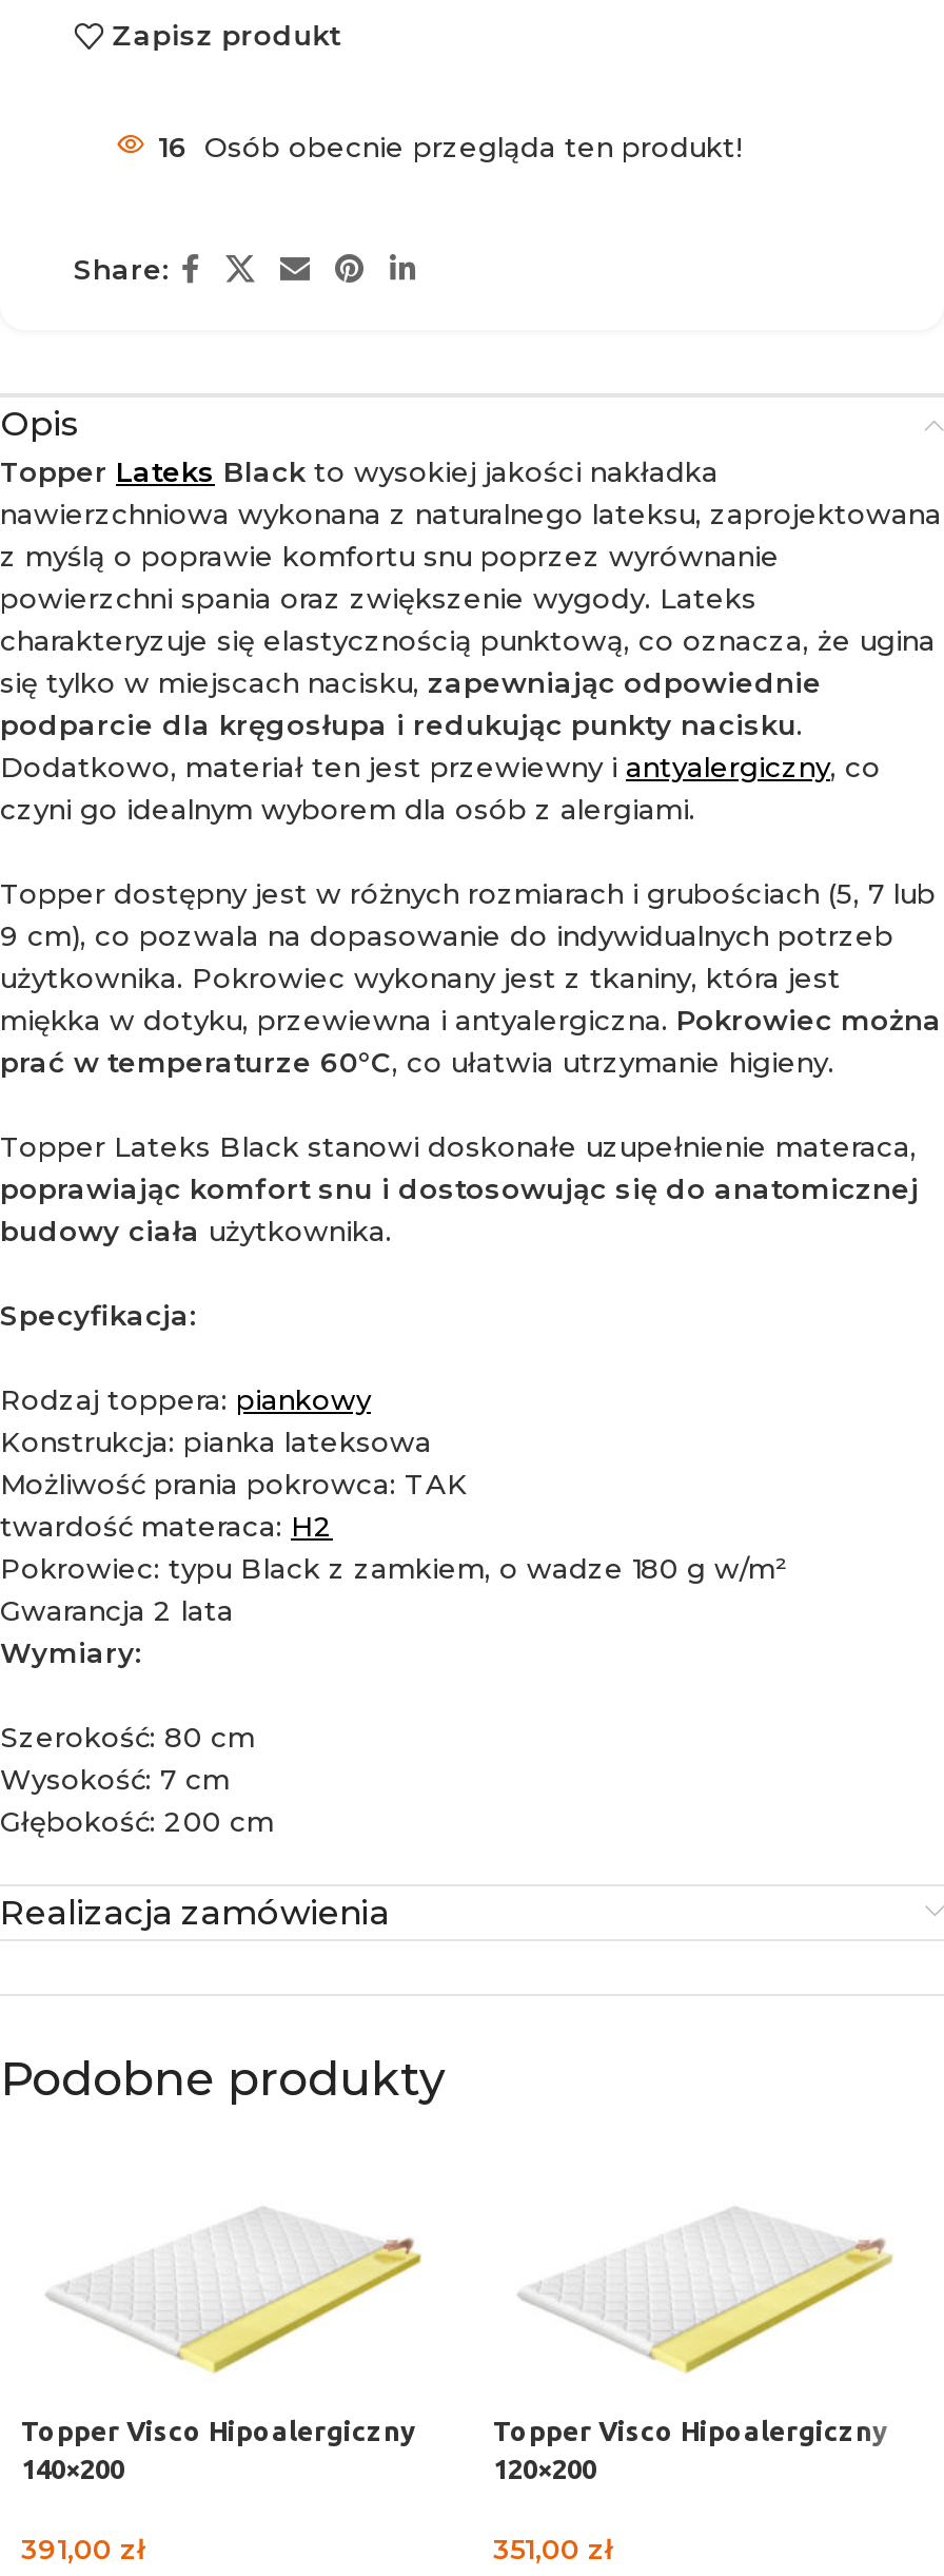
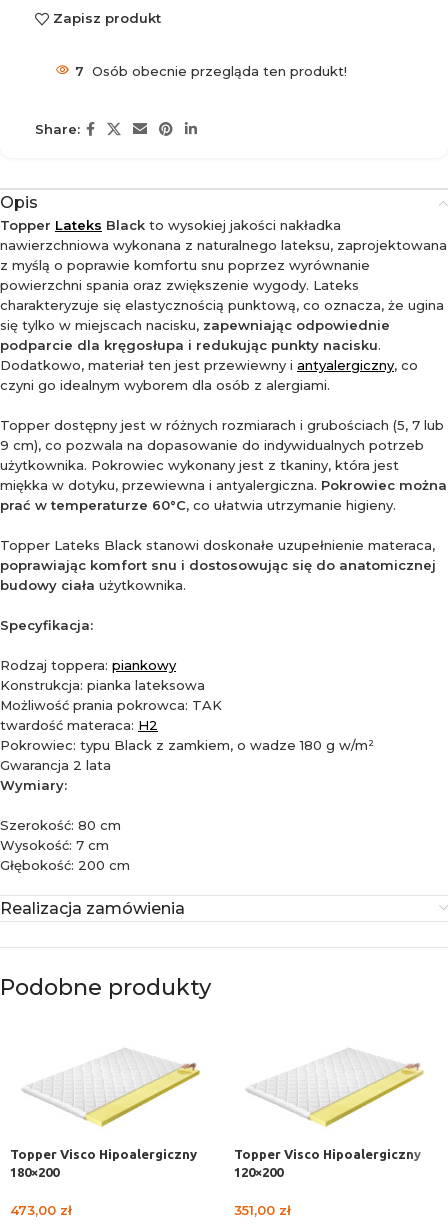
[158,129,742,163] 16 Osób obecnie przegląda ten produkt! -> [75,63,347,79] 7 Osób obecnie przegląda ten produkt!
[21,2454,124,2484] 140×200 -> [10,1165,59,1179] 180×200
[21,2532,145,2566] 391,00 zł -> [10,1202,72,1218] 473,00 zł

